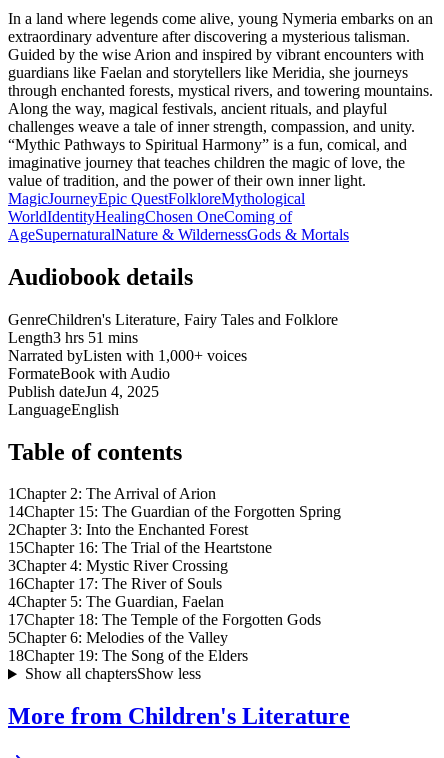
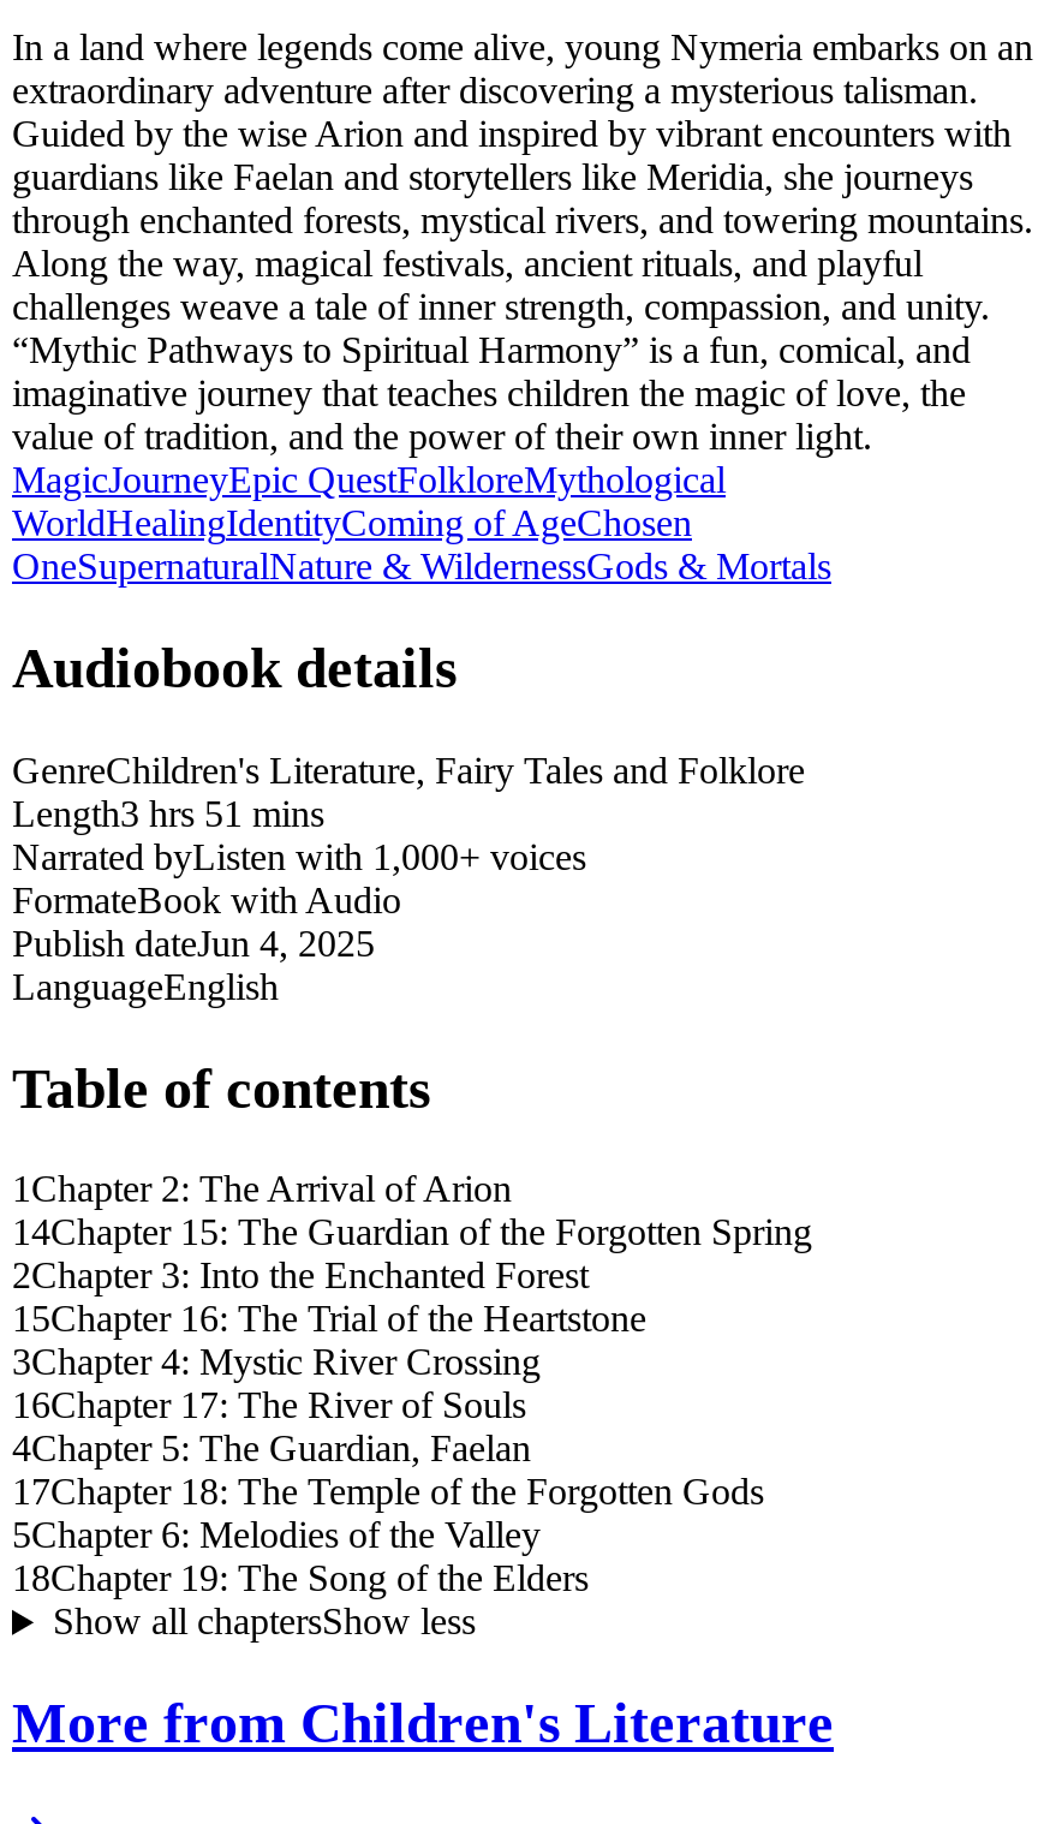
[8,208,292,225] WorldIdentityHealingChosen OneComing of -> [12,502,692,543] WorldHealingIdentityComing of AgeChosen
[8,226,349,243] AgeSupernaturalNature & WildernessGods & Mortals -> [12,545,831,586] OneSupernaturalNature & WildernessGods & Mortals

